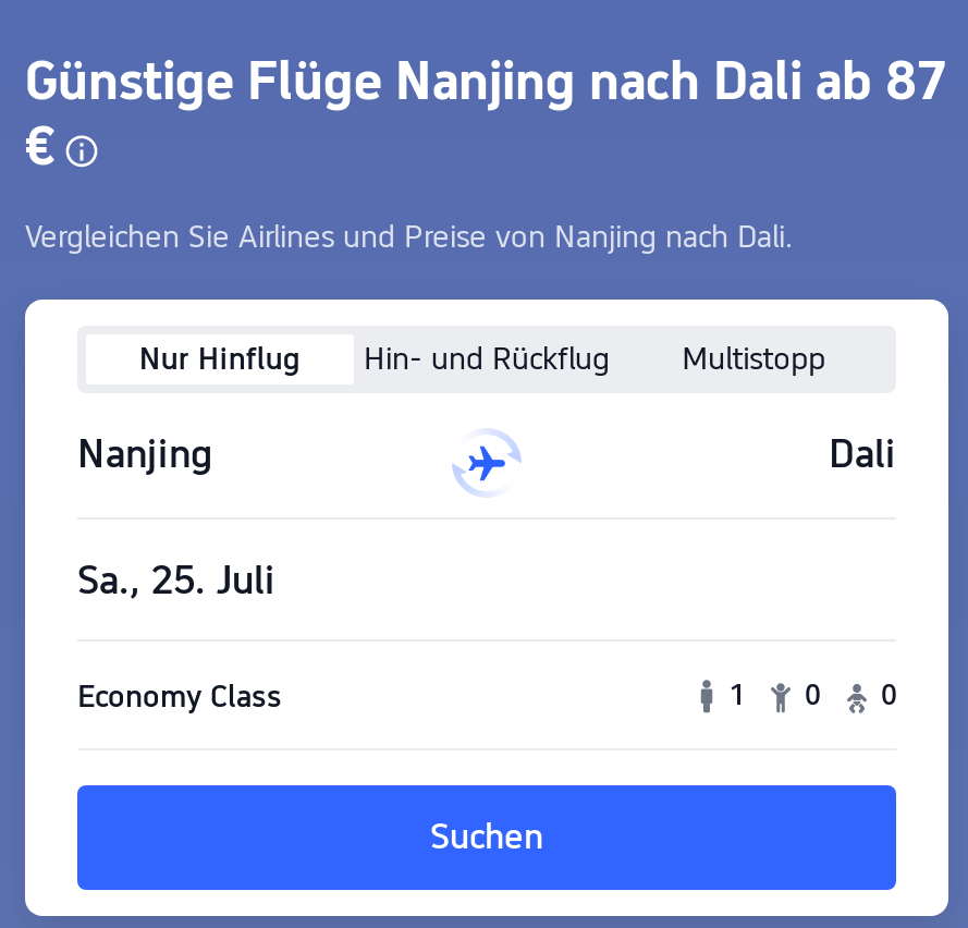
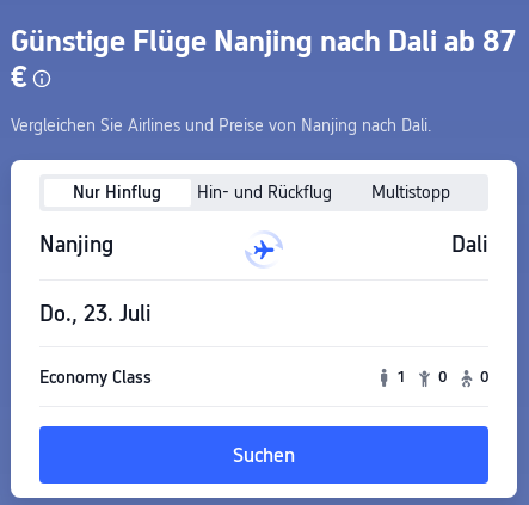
[77,557,275,602] Sa., 25. Juli -> [39,301,152,327] Do., 23. Juli

